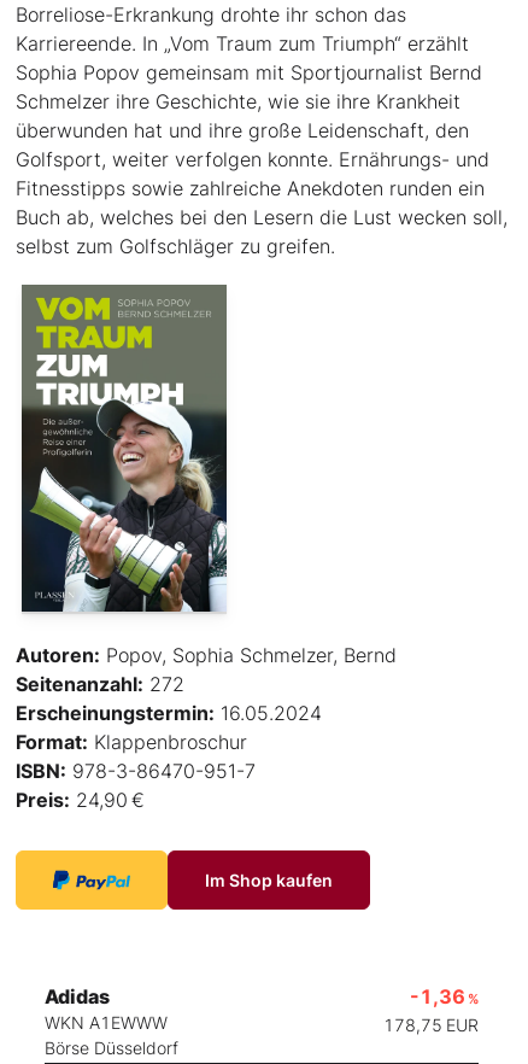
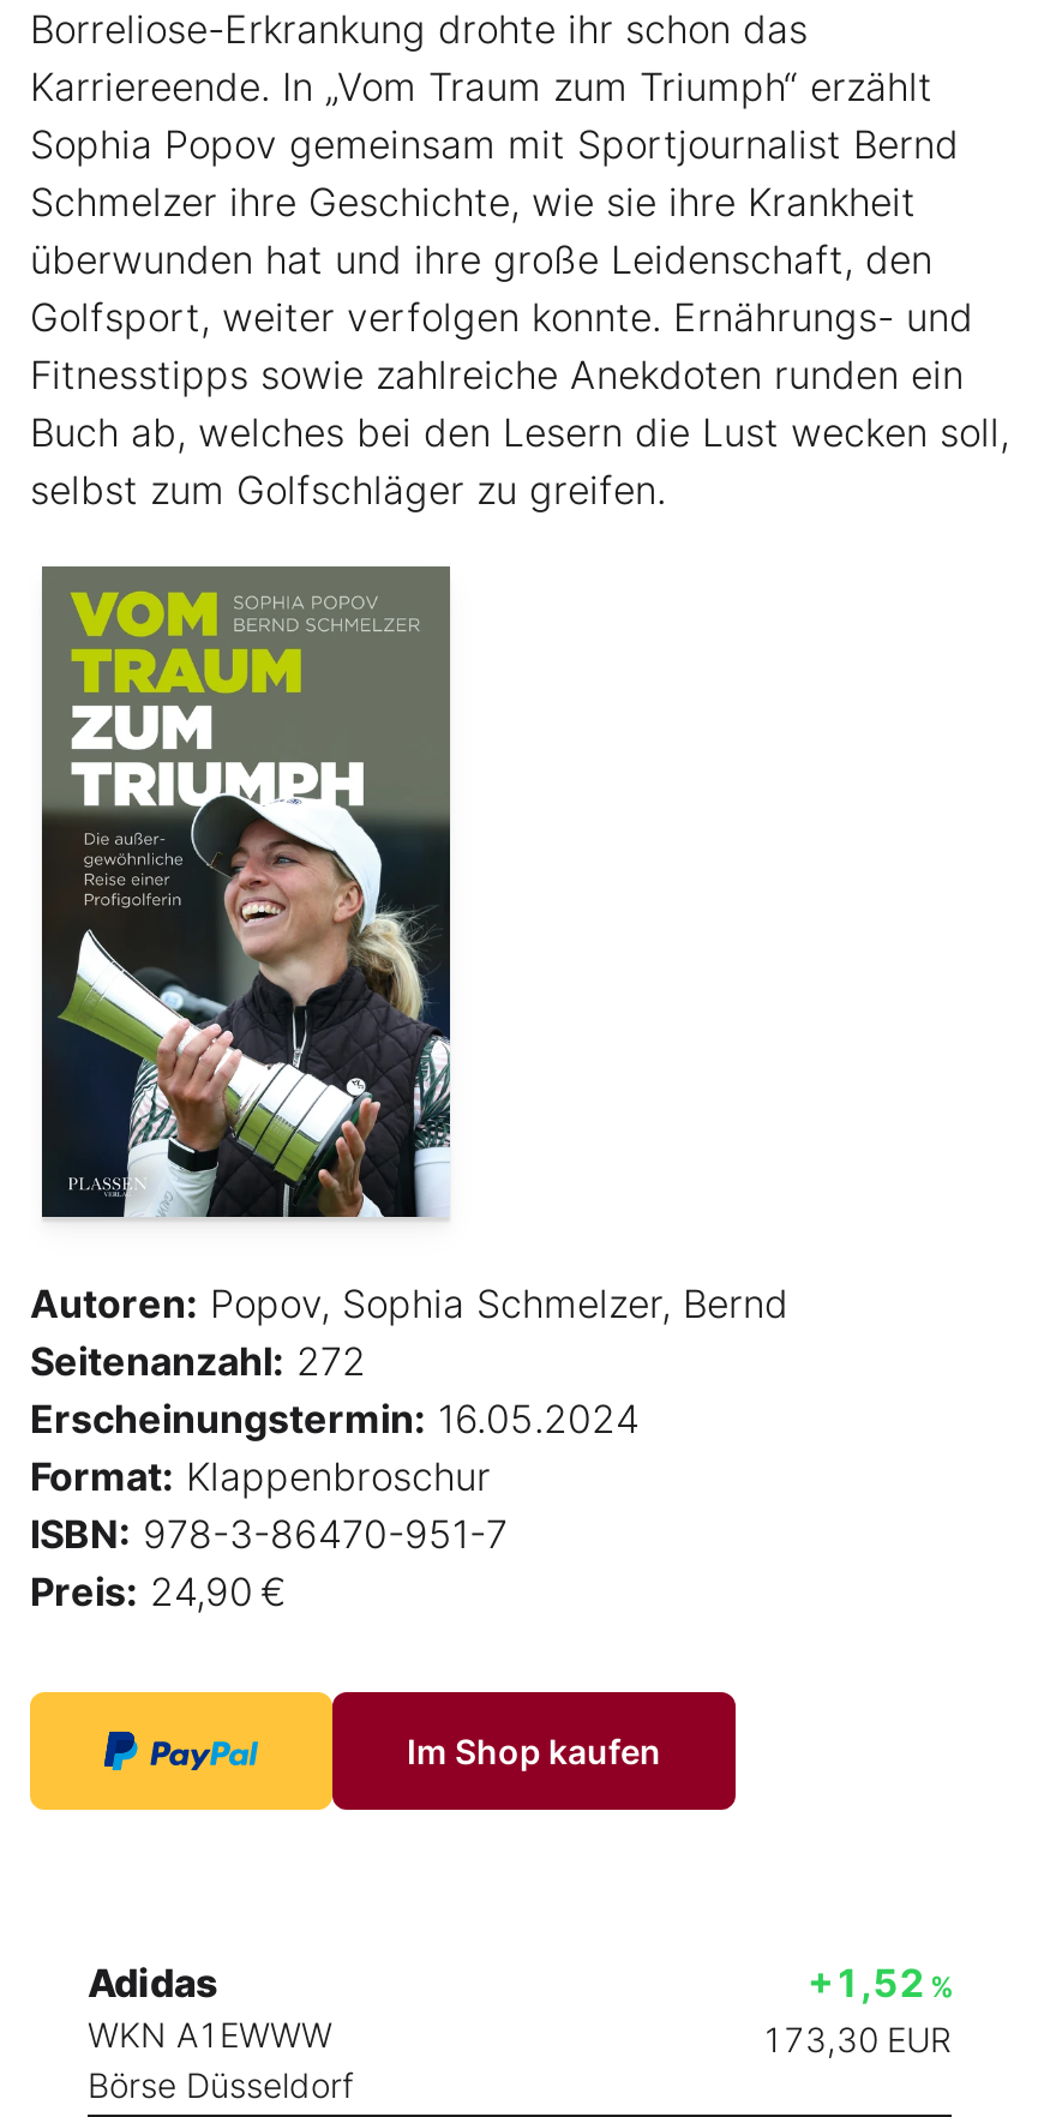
[410,984,479,1008] -1,36 % -> [808,1958,952,2006] +1,52 %
[383,1014,479,1035] 178,75 EUR -> [762,2018,952,2059] 173,30 EUR

